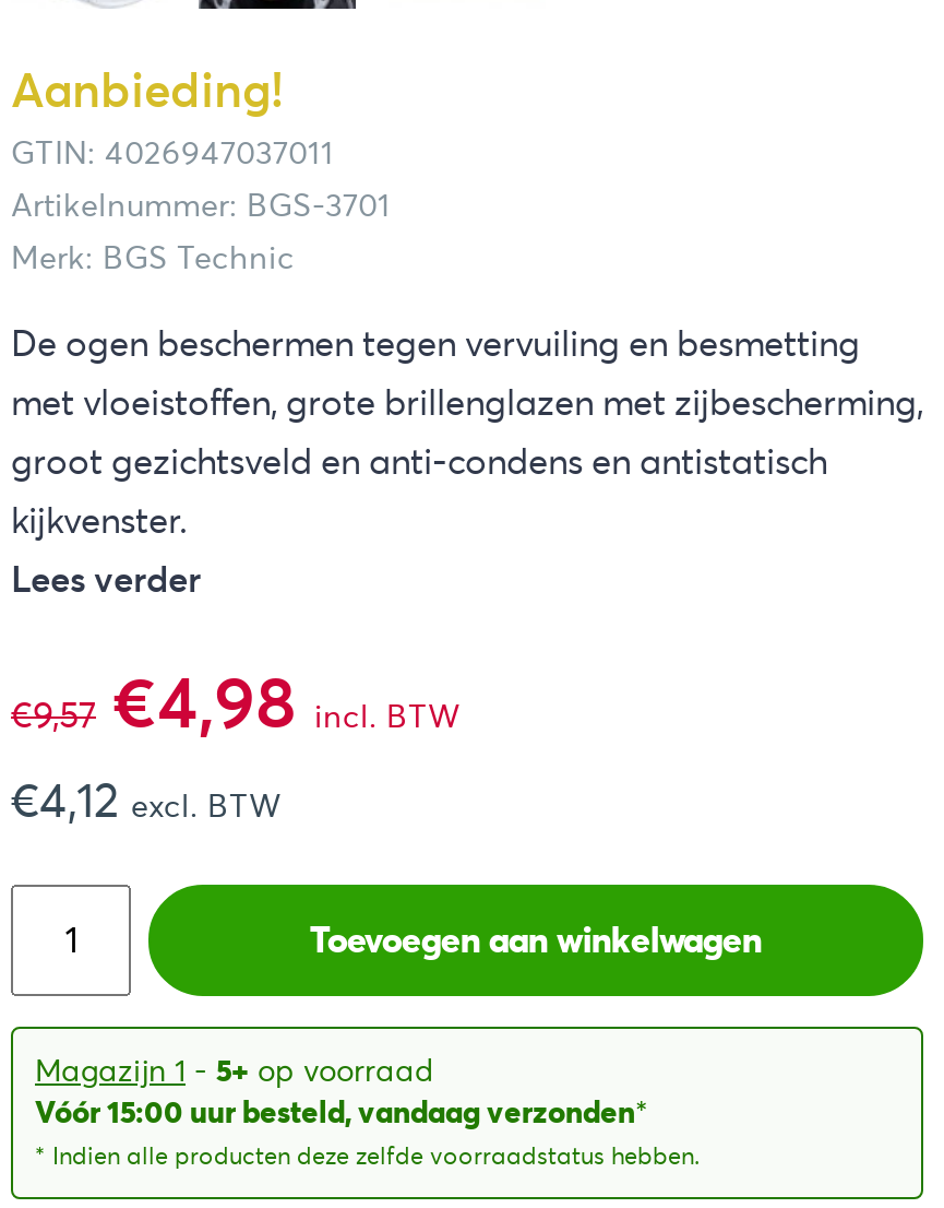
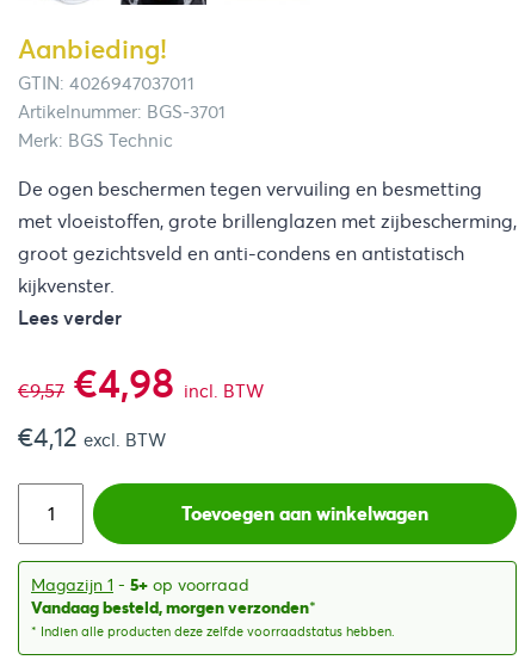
[35,1093,648,1132] Vóór 15:00 uur besteld, vandaag verzonden* -> [31,597,316,619] Vandaag besteld, morgen verzonden*

